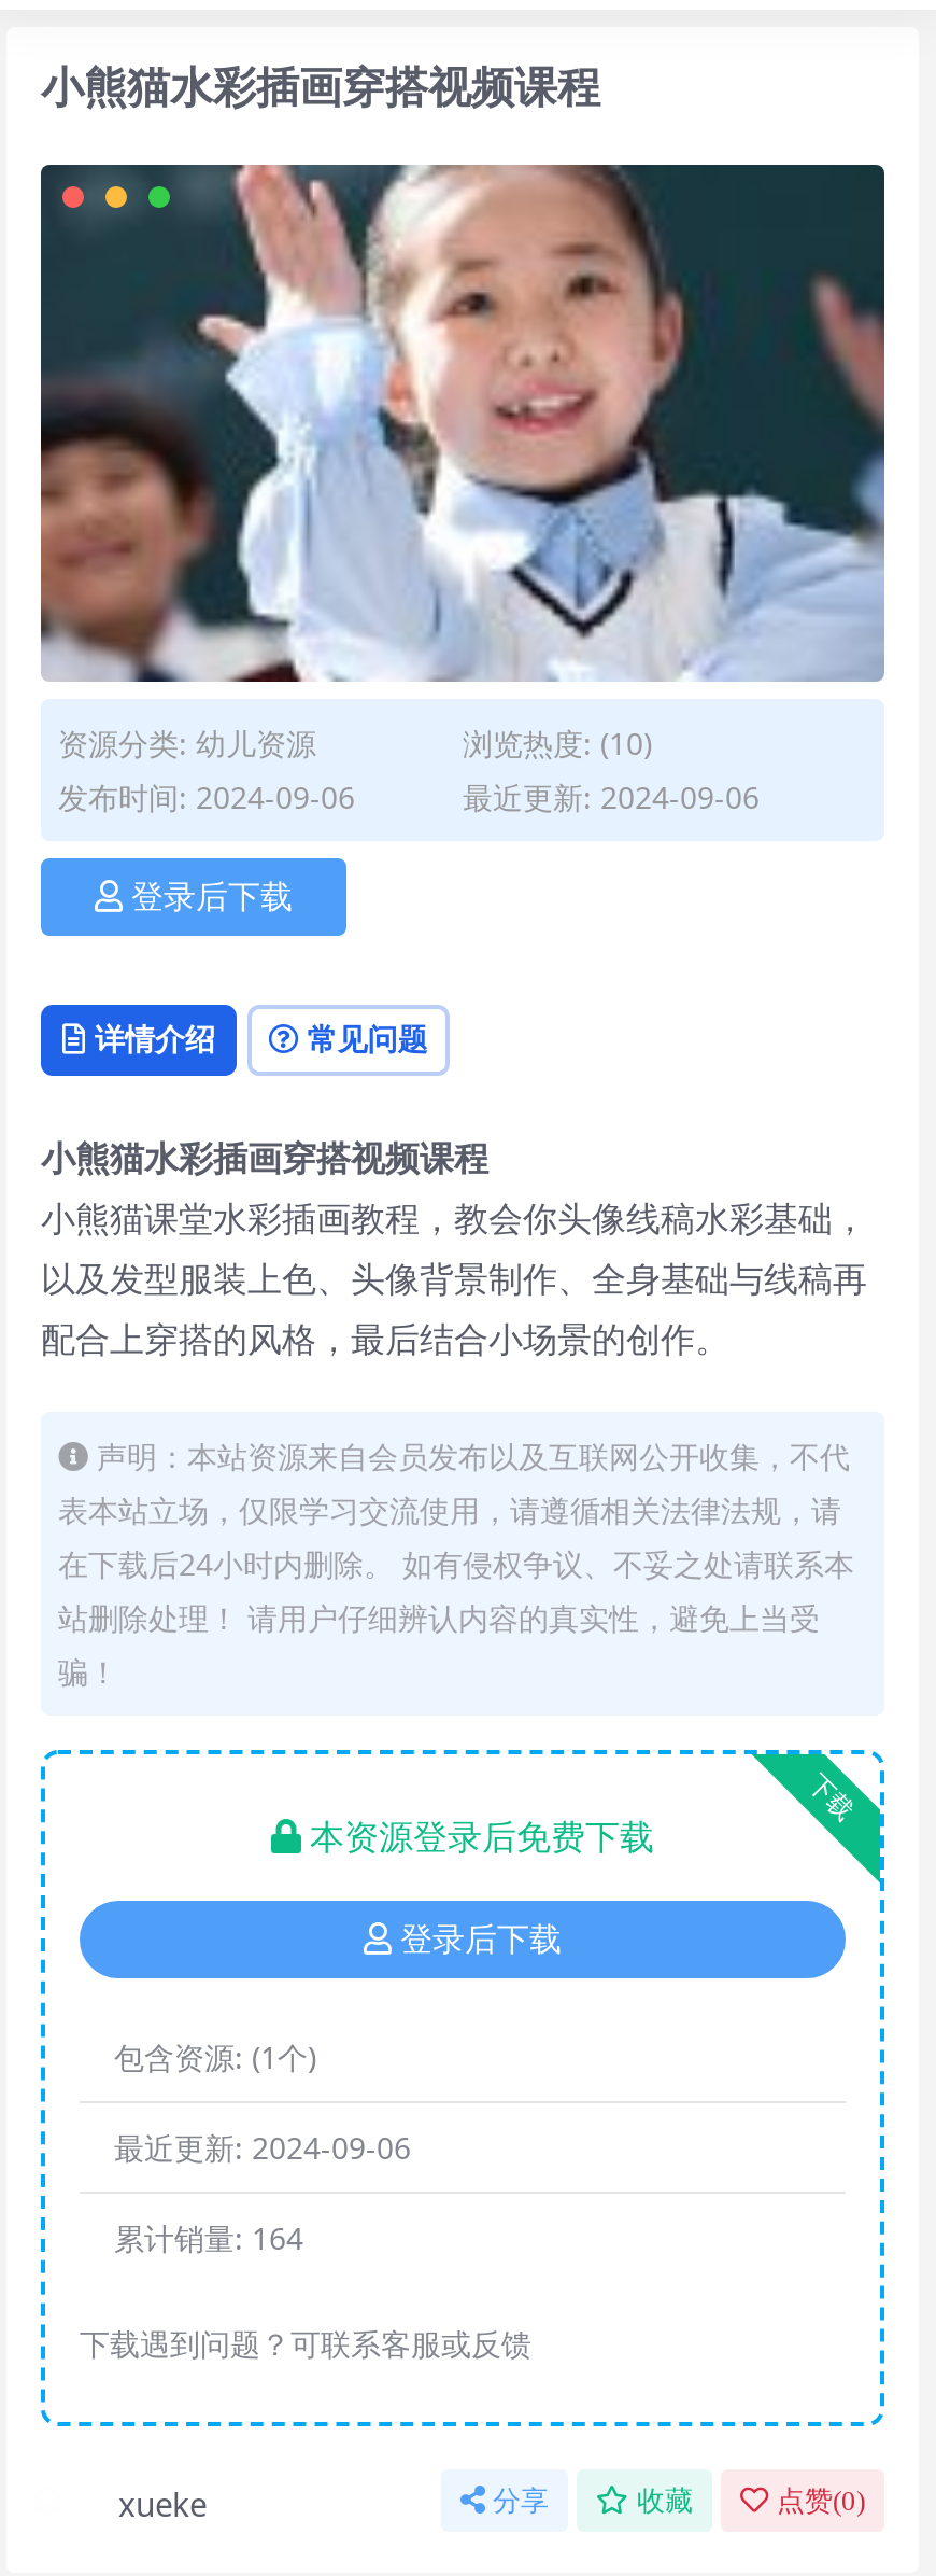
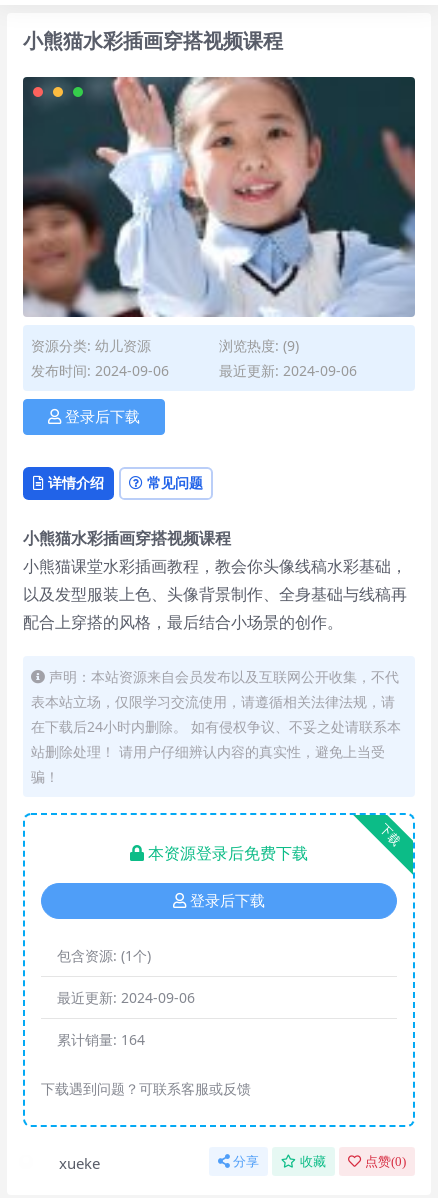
[463,723,652,764] 浏览热度: (10) -> [219,336,299,355] 浏览热度: (9)

